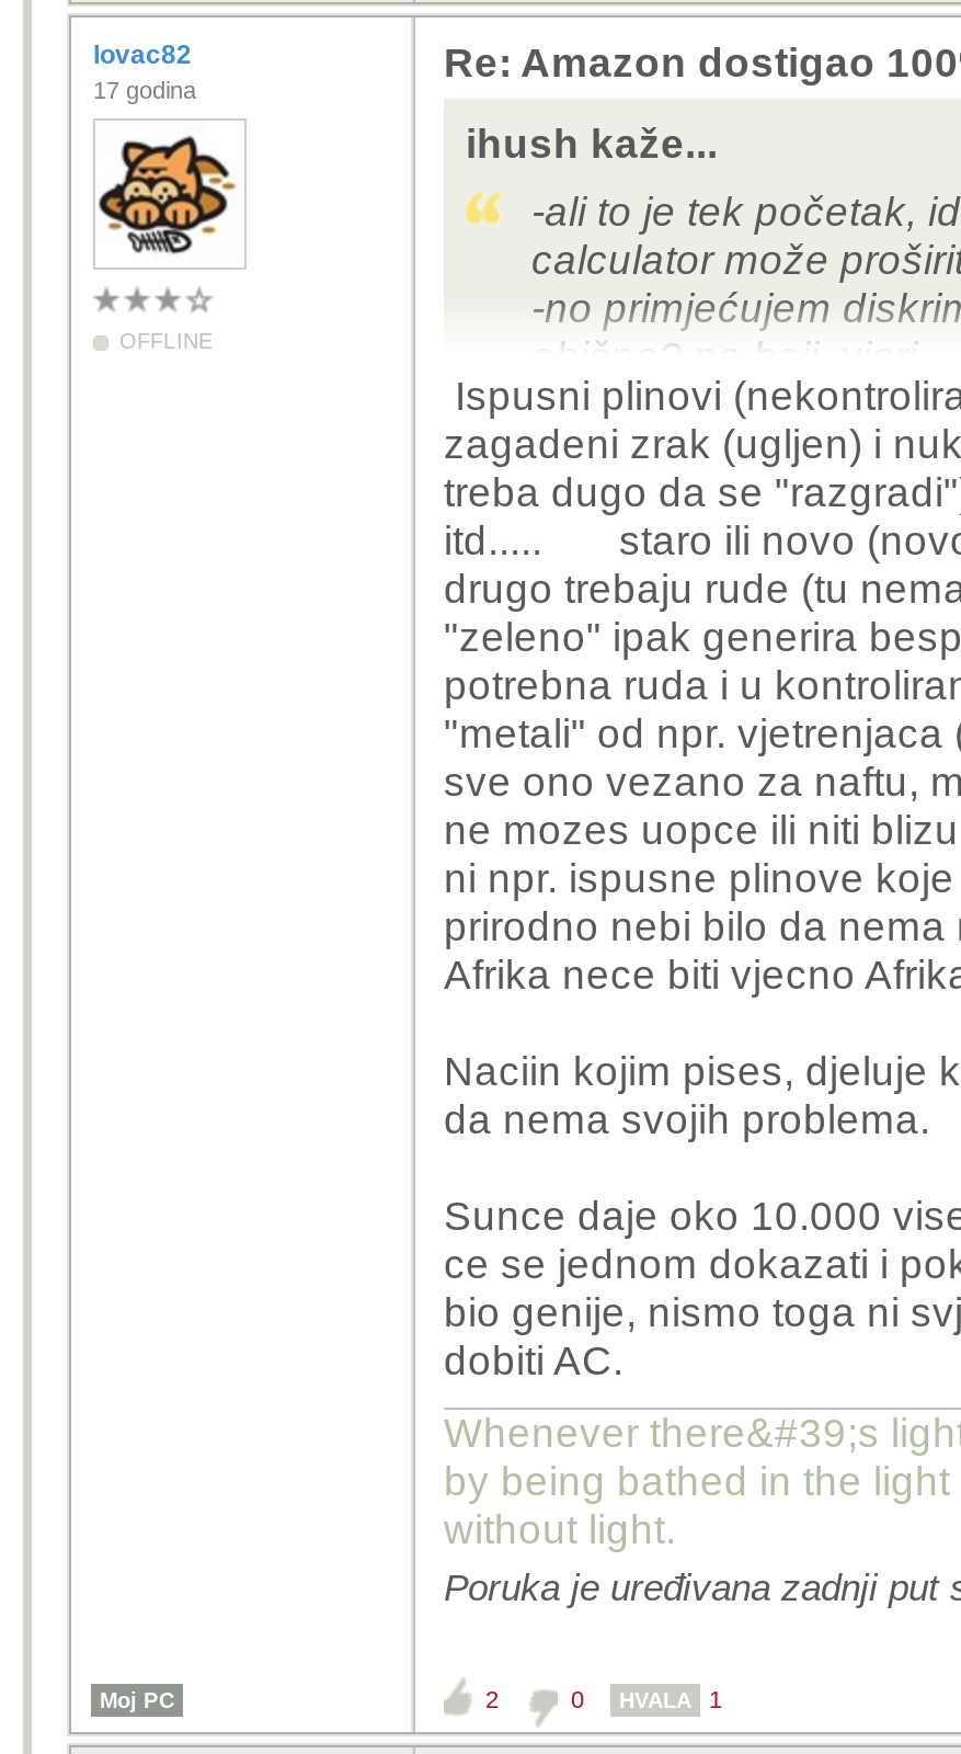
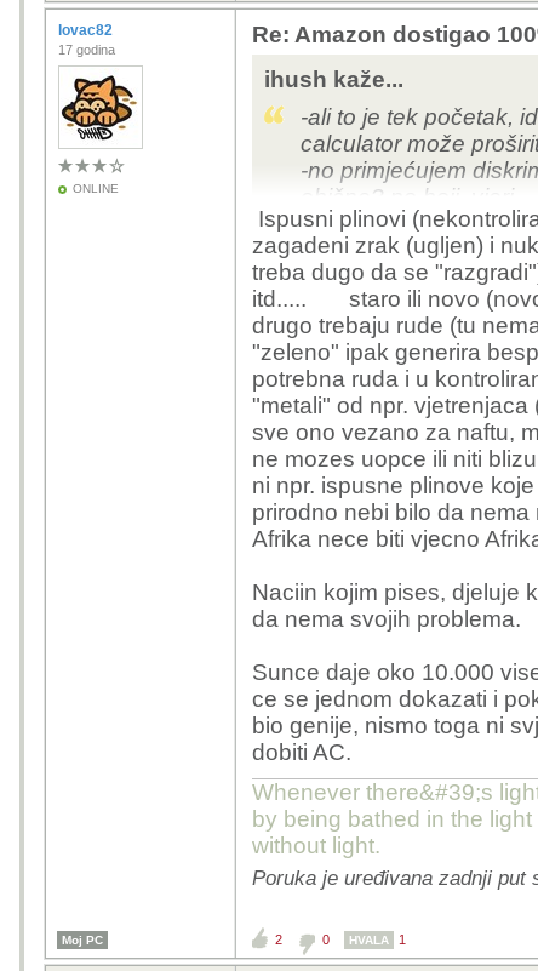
[119,329,214,353] OFFLINE -> [73,182,119,195] ONLINE

